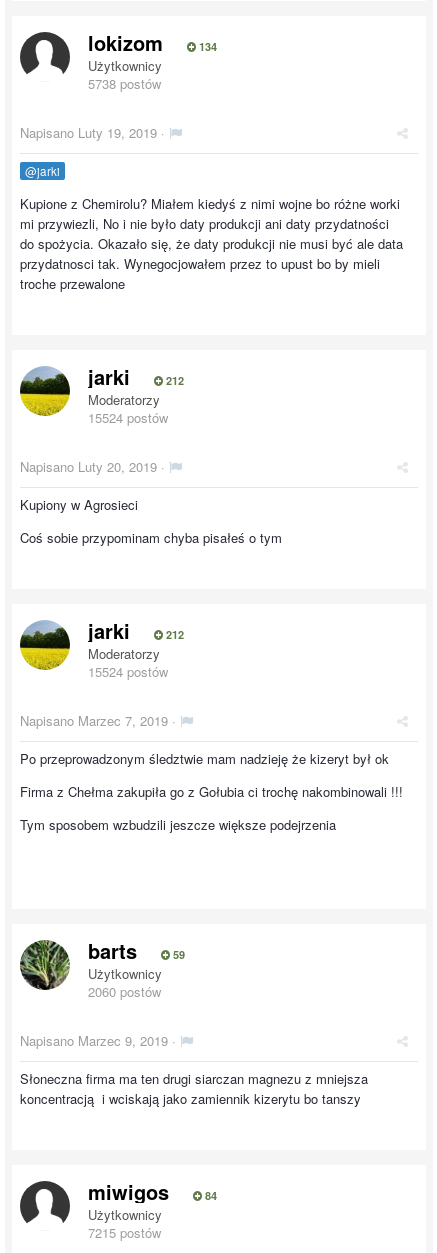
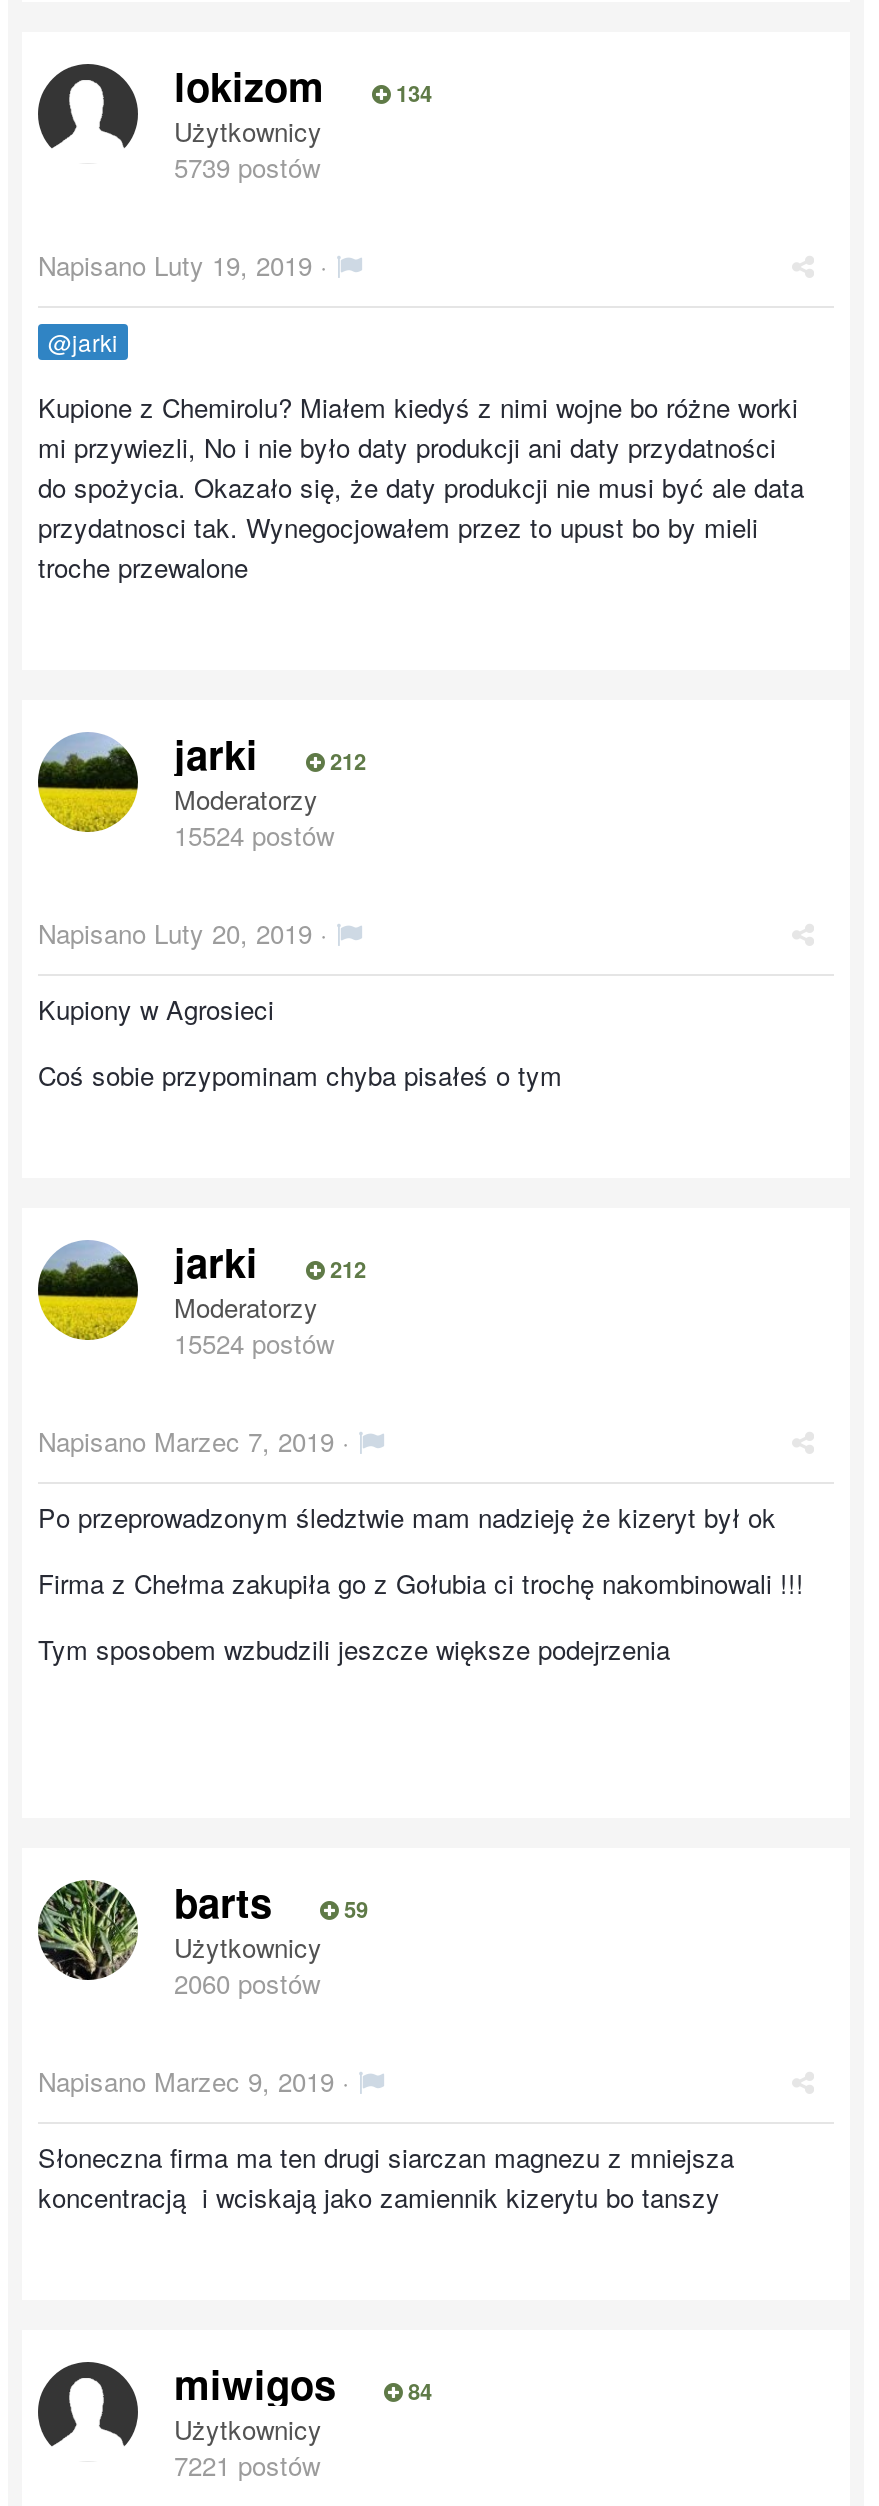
[88,74,161,93] 5738 postów -> [174,148,320,186] 5739 postów
[88,1223,161,1242] 7215 postów -> [174,2446,320,2484] 7221 postów

